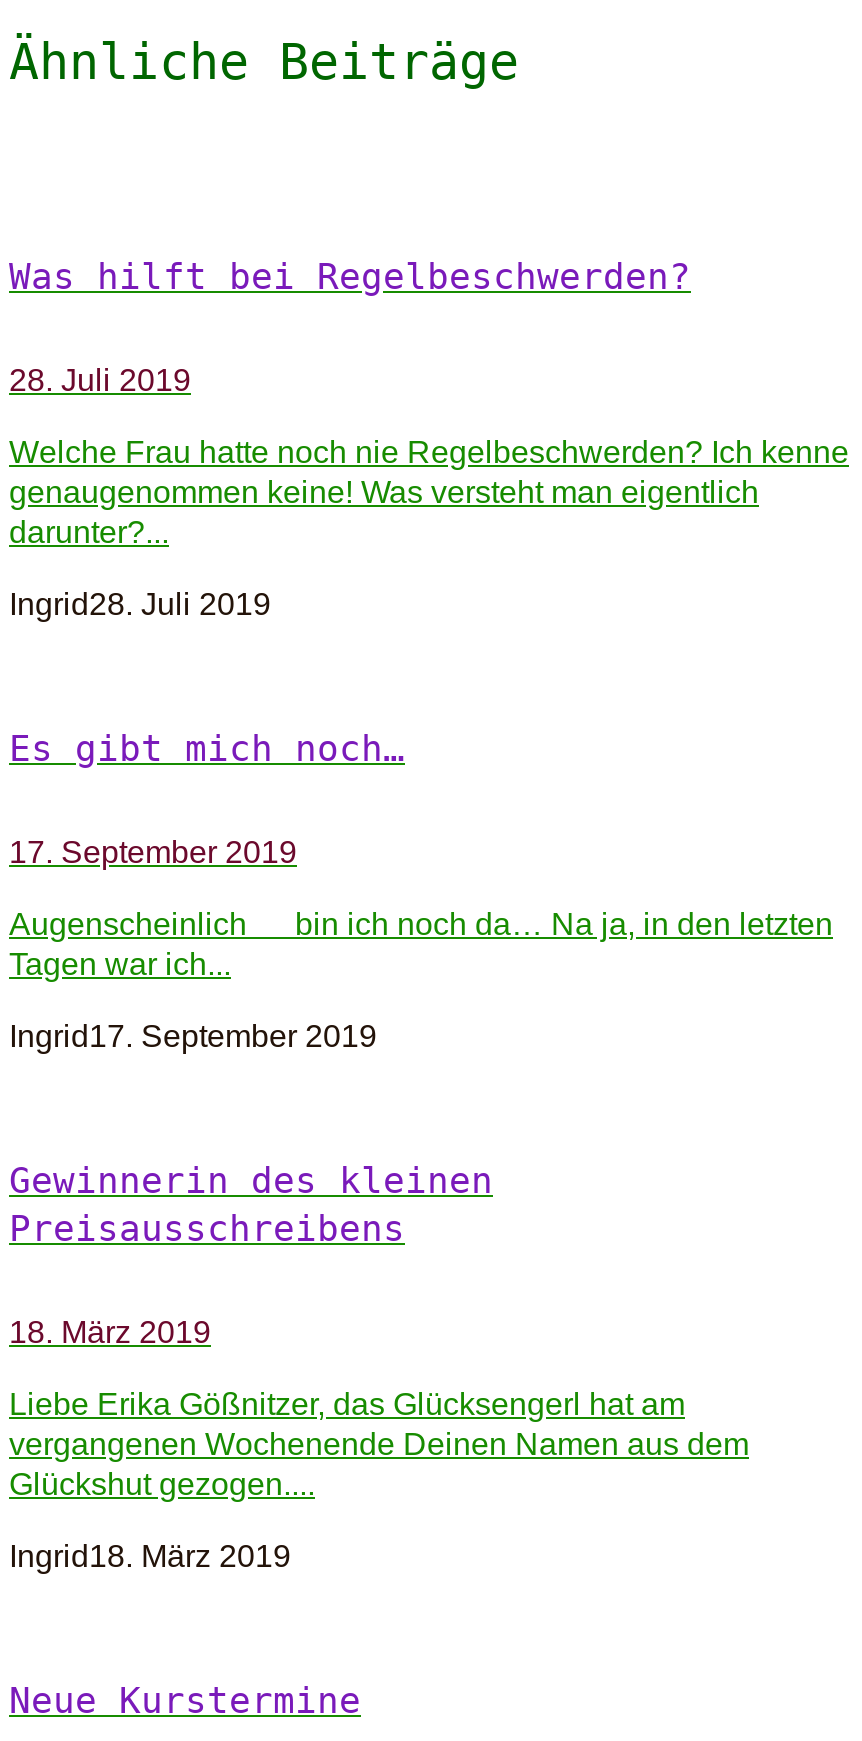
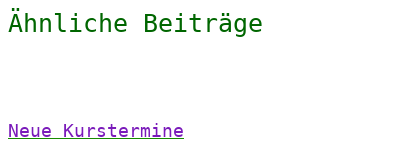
[9,254,849,620] Was hilft bei Regelbeschwerden? | 28. Juli 2019 | Welche Frau hatte noch nie Regelbeschwerden? Ich kenne | genaugenommen keine! Was versteht man eigentlich | darunter?... | Ingrid28. Juli 2019 -> none
[9,727,833,1053] Es gibt mich noch… | 17. September 2019 | Augenscheinlich bin ich noch da… Na ja, in den letzten | Tagen war ich... | Ingrid17. September 2019 -> none
[9,1159,749,1573] Gewinnerin des kleinen | Preisausschreibens | 18. März 2019 | Liebe Erika Gößnitzer, das Glücksengerl hat am | vergangenen Wochenende Deinen Namen aus dem | Glückshut gezogen.... | Ingrid18. März 2019 -> none

